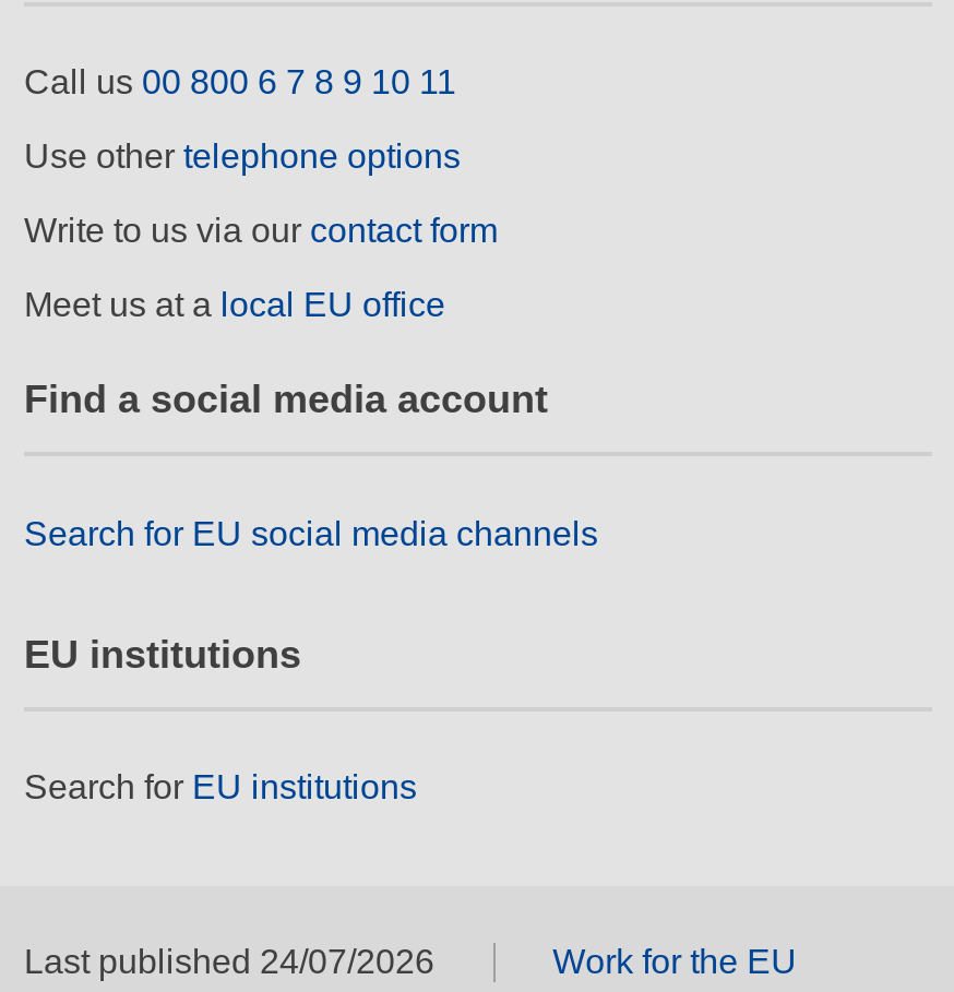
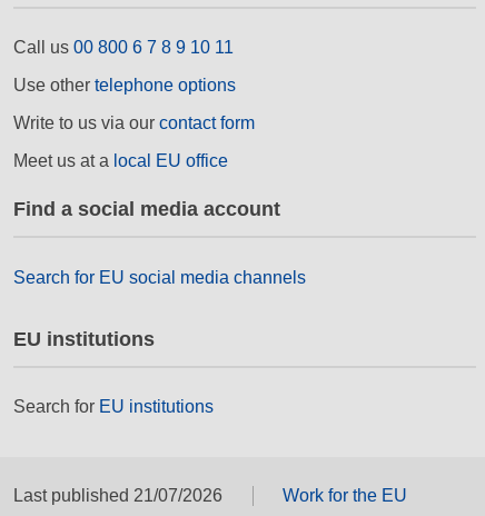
[24,944,434,981] Last published 24/07/2026 -> [13,487,222,505] Last published 21/07/2026

